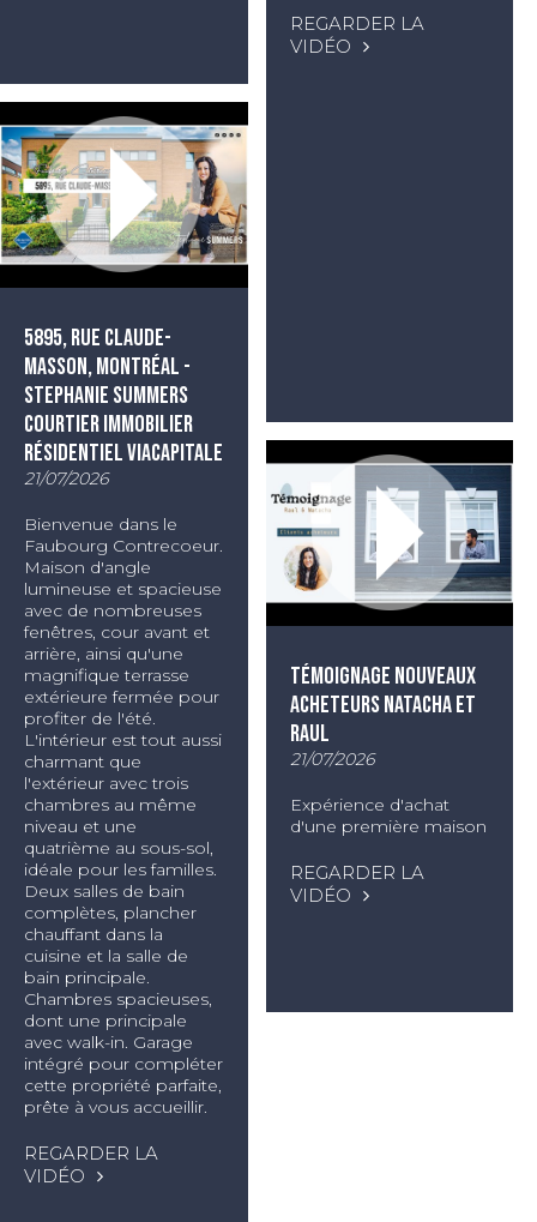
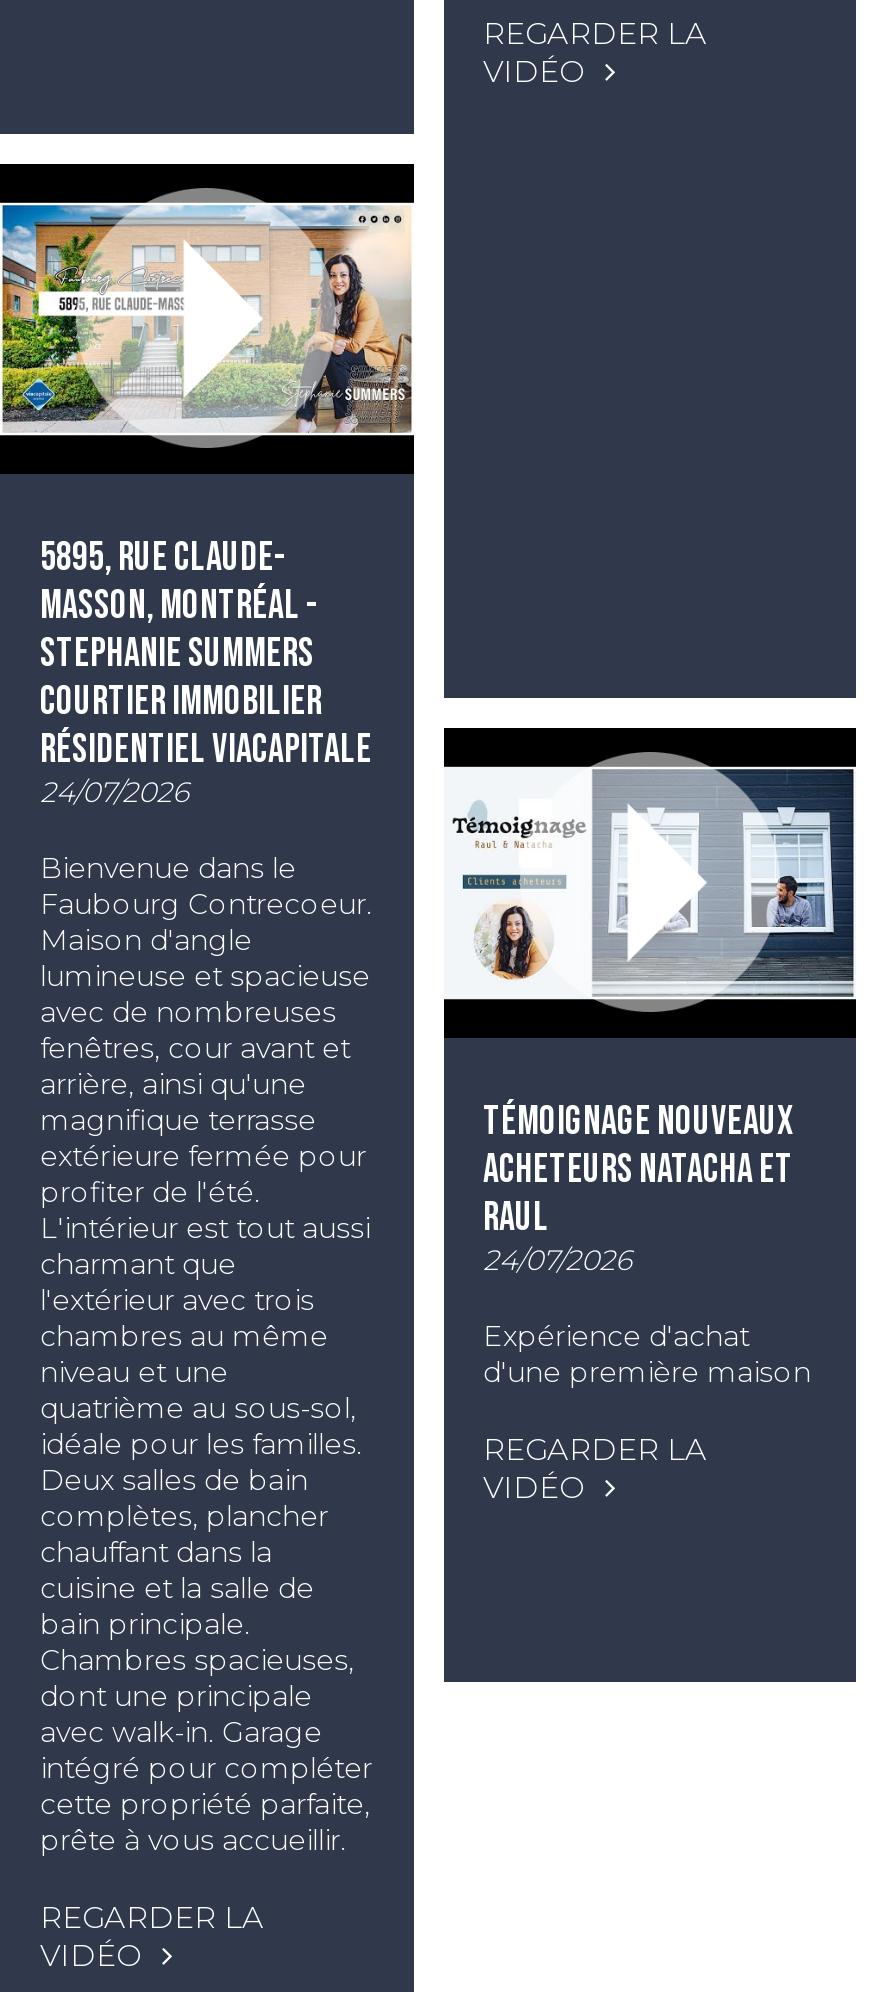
[24,468,108,489] 21/07/2026 -> [40,774,188,810] 24/07/2026
[289,748,373,770] 21/07/2026 -> [483,1242,631,1278] 24/07/2026

